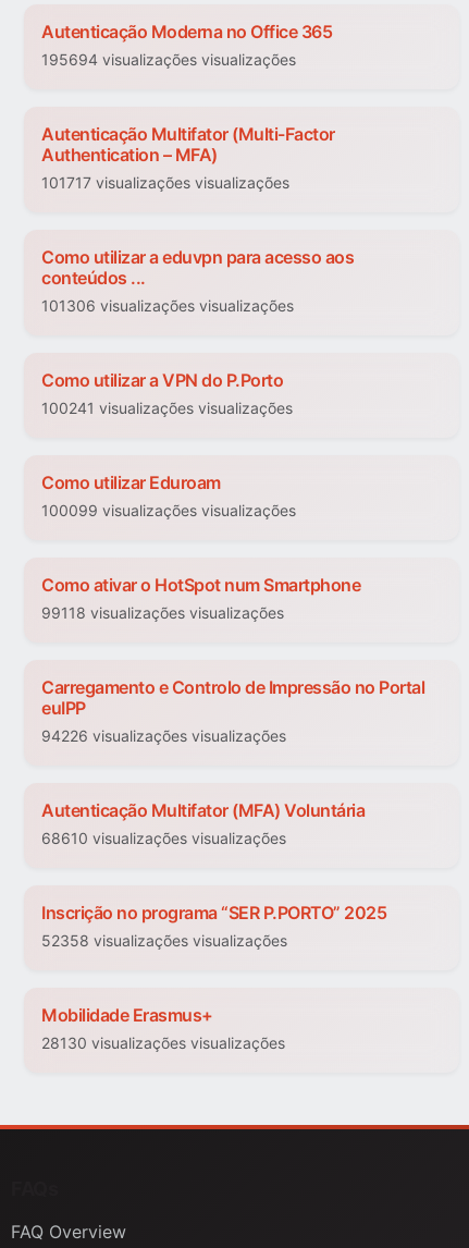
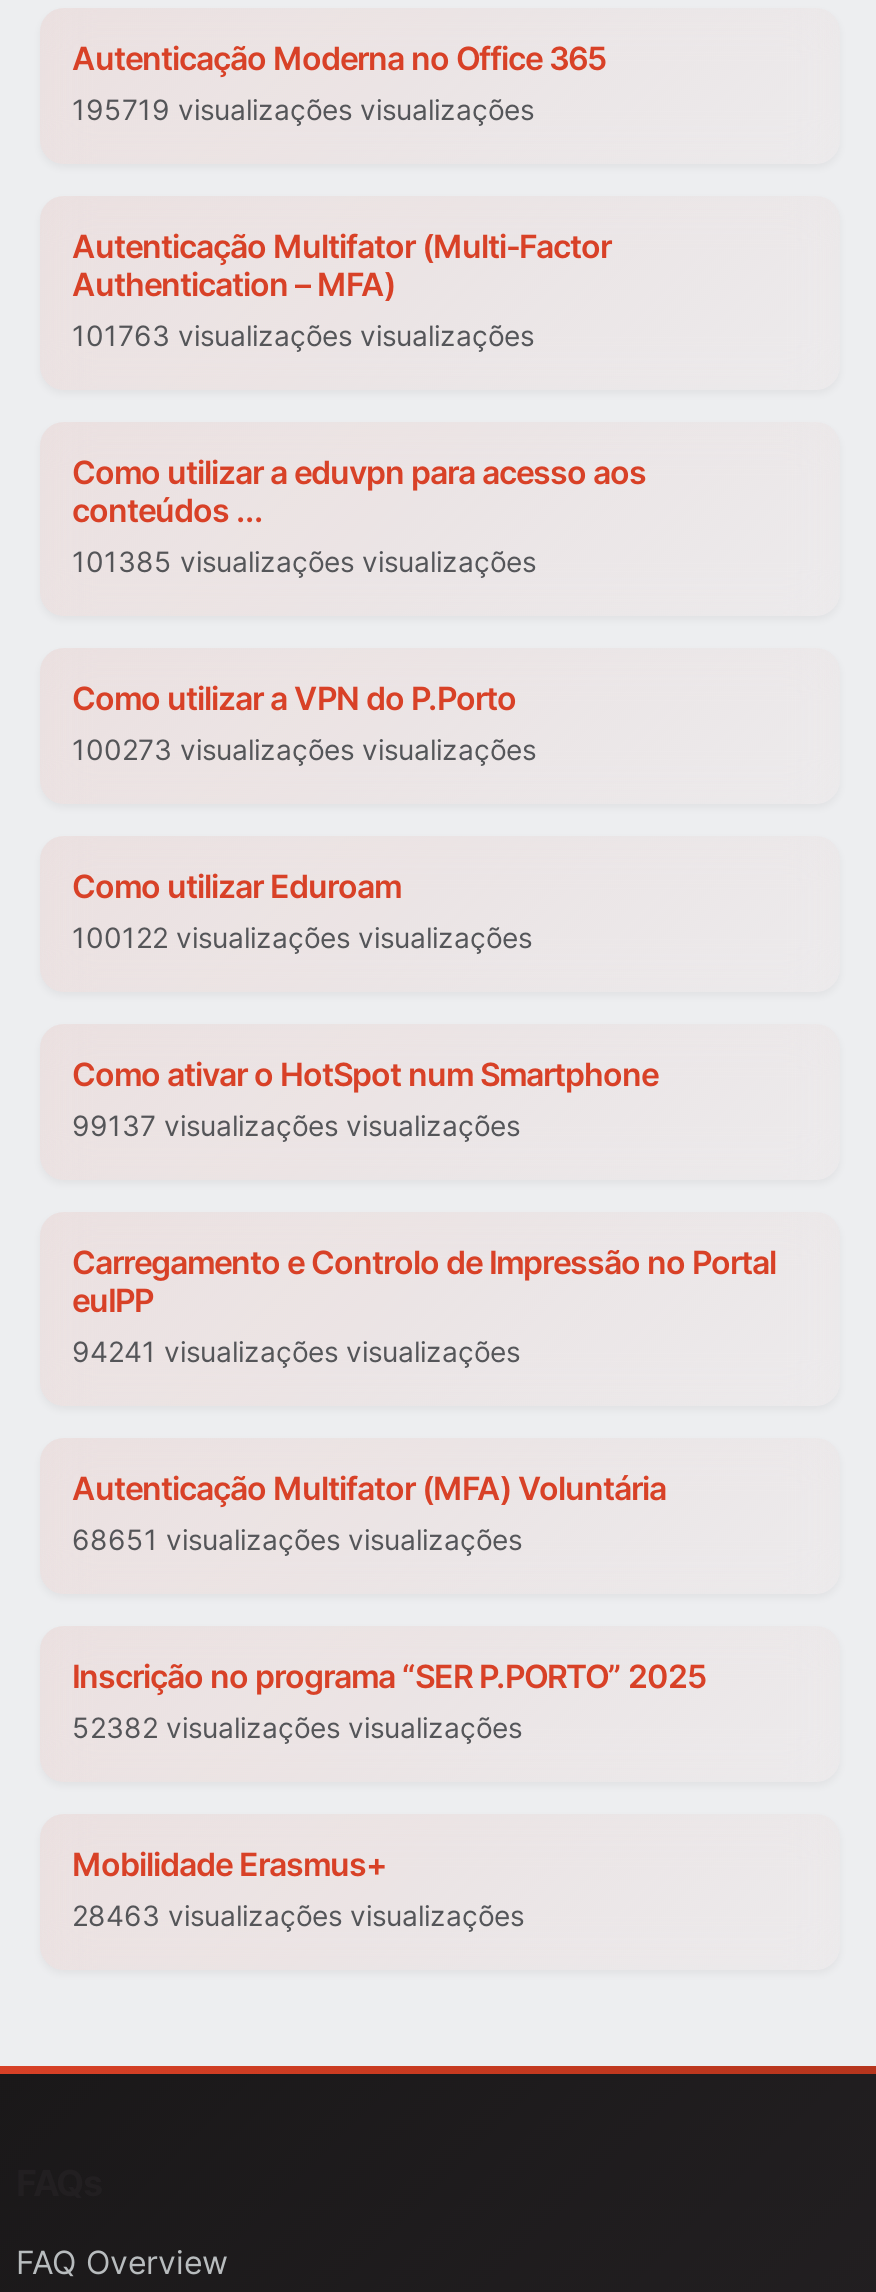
[41,51,296,69] 195694 visualizações visualizações -> [72,93,534,127] 195719 visualizações visualizações
[41,174,289,192] 101717 visualizações visualizações -> [72,319,534,353] 101763 visualizações visualizações
[41,297,294,315] 101306 visualizações visualizações -> [72,545,536,579] 101385 visualizações visualizações
[41,399,293,418] 100241 visualizações visualizações -> [72,733,536,767] 100273 visualizações visualizações
[41,501,296,520] 100099 visualizações visualizações -> [72,921,532,955] 100122 visualizações visualizações
[41,604,284,622] 99118 visualizações visualizações -> [72,1109,520,1143] 99137 visualizações visualizações
[41,727,286,745] 94226 visualizações visualizações -> [72,1335,520,1369] 94241 visualizações visualizações
[41,829,286,848] 68610 visualizações visualizações -> [72,1523,522,1557] 68651 visualizações visualizações
[41,932,287,950] 52358 visualizações visualizações -> [72,1711,522,1745] 52382 visualizações visualizações
[41,1034,285,1053] 28130 visualizações visualizações -> [72,1899,524,1933] 28463 visualizações visualizações

